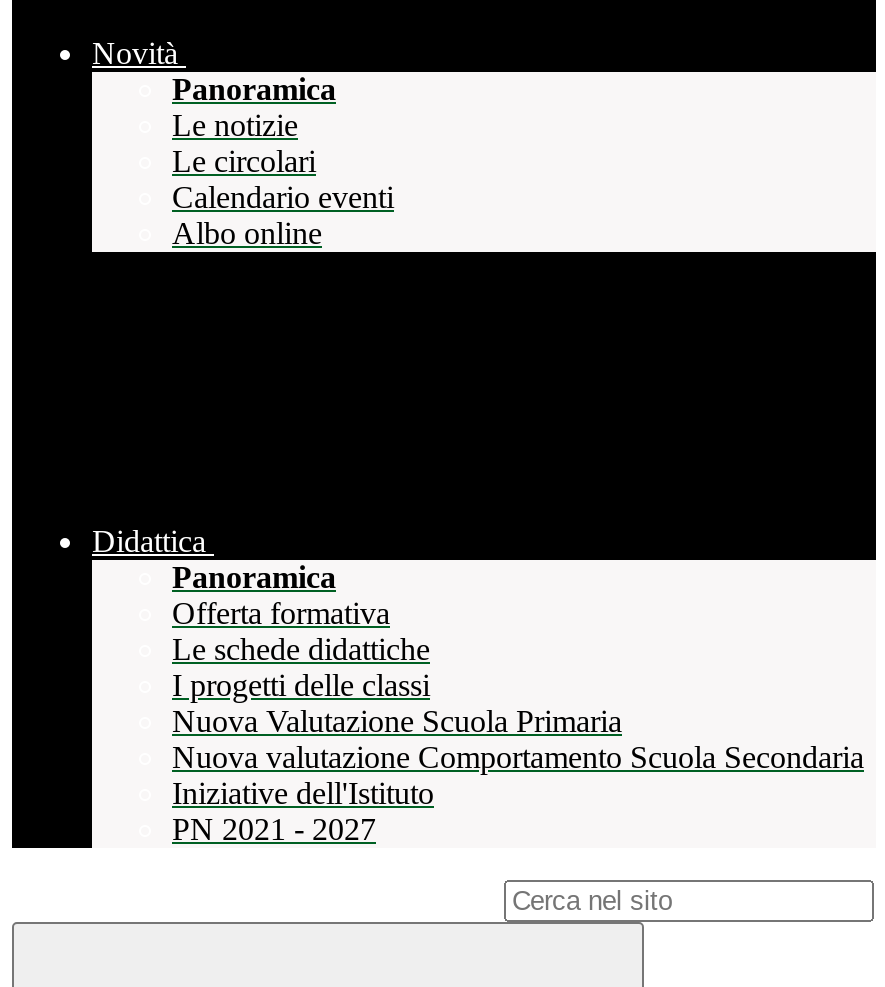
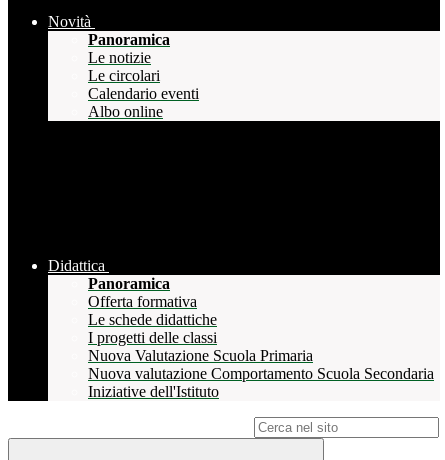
[172,813,376,847] PN 2021 - 2027 -> none

